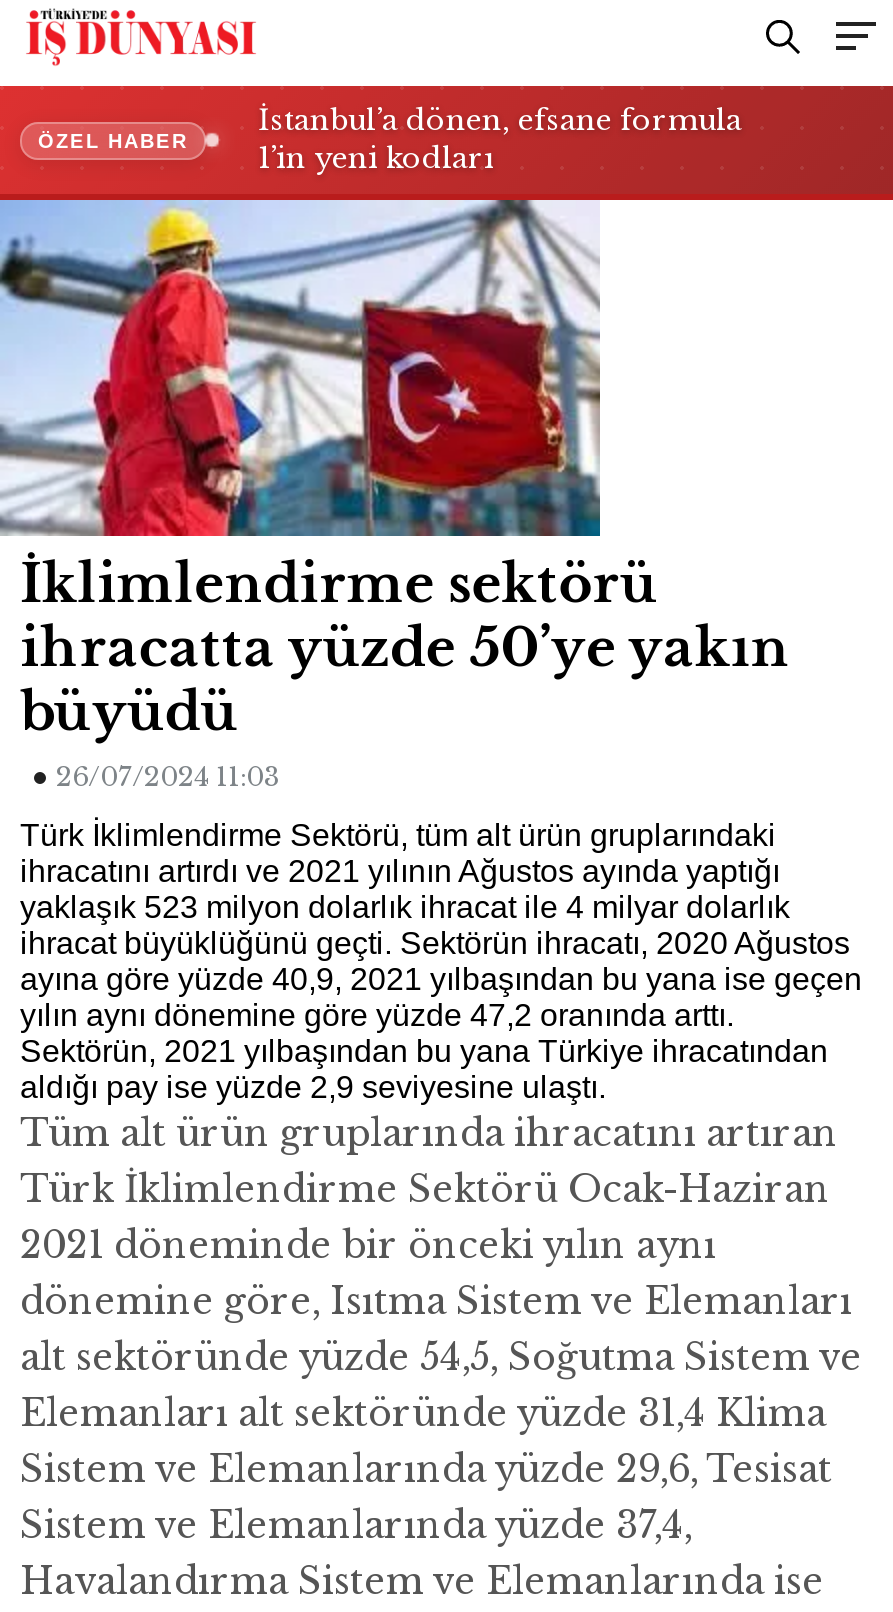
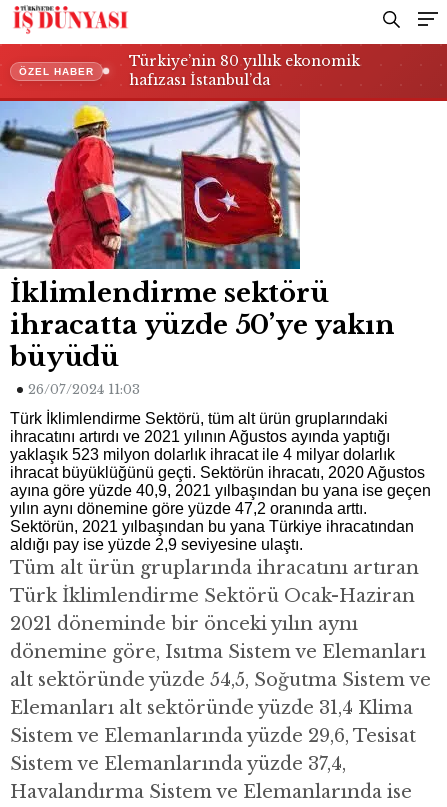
[258,102,742,176] İstanbul’a dönen, efsane formula | 1’in yeni kodları -> [129,52,360,89] Türkiye’nin 80 yıllık ekonomik | hafızası İstanbul’da

